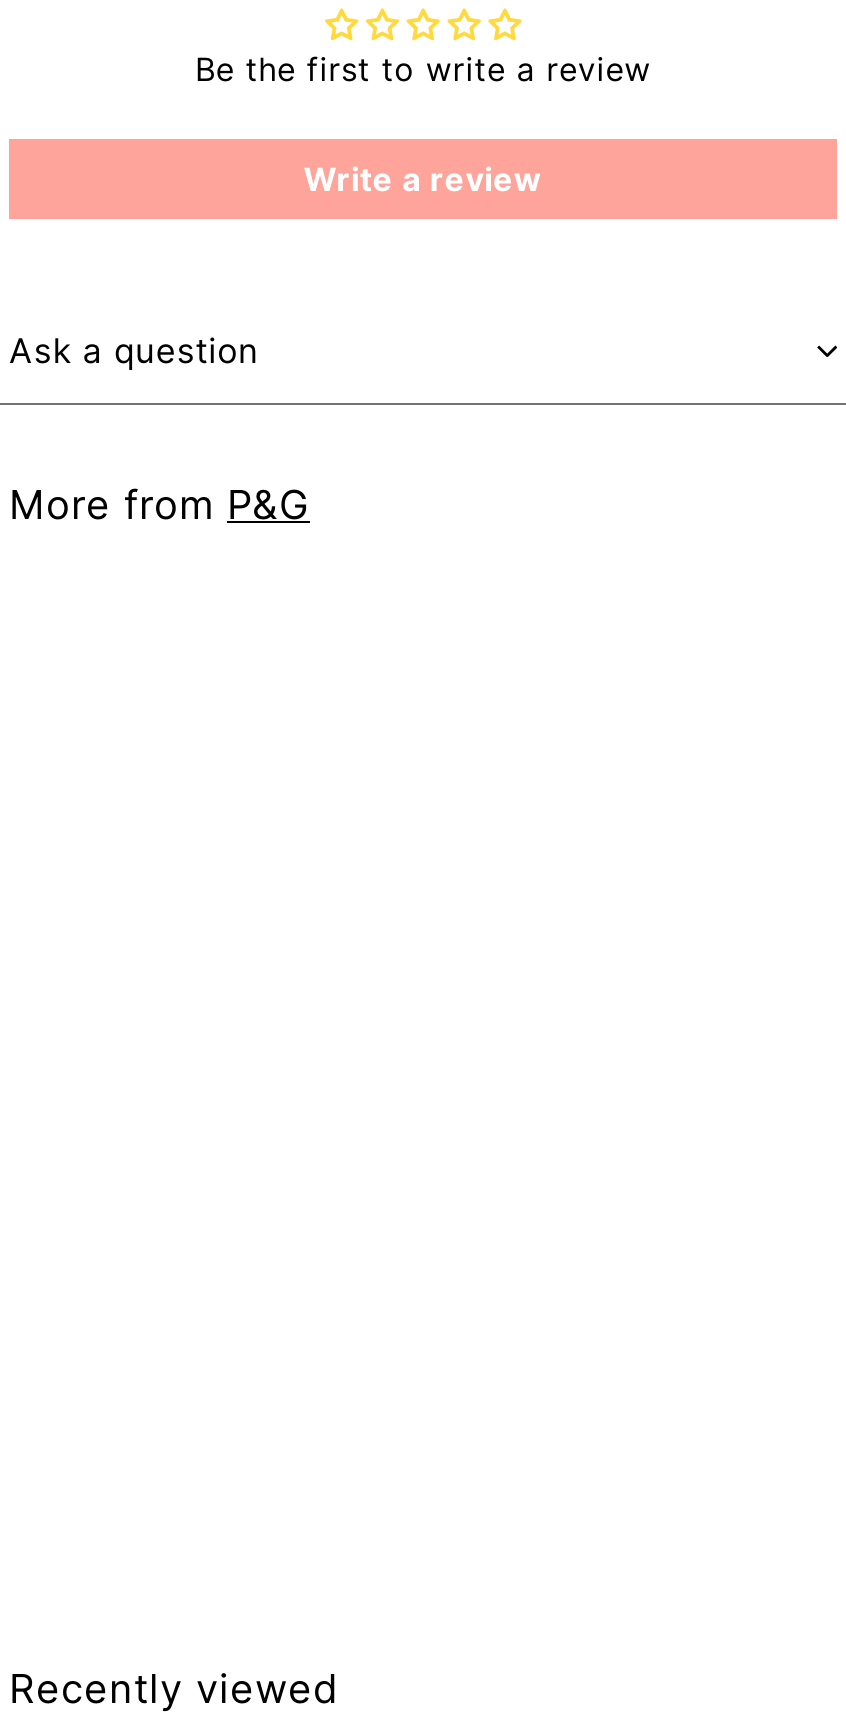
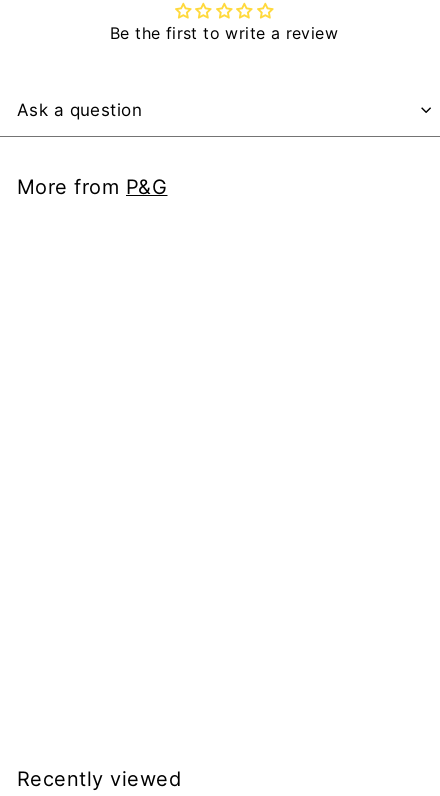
[303,158,543,198] Write a review -> none

